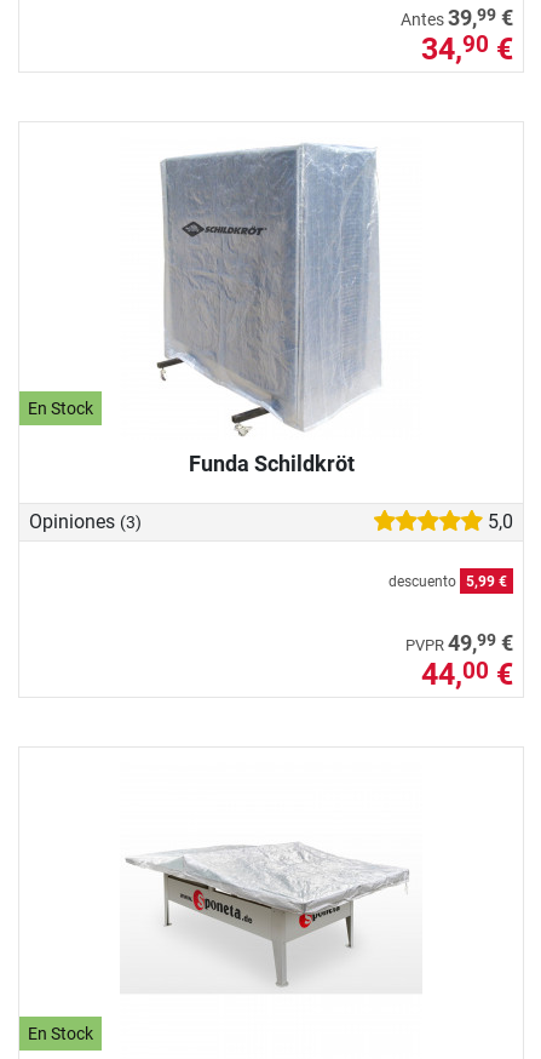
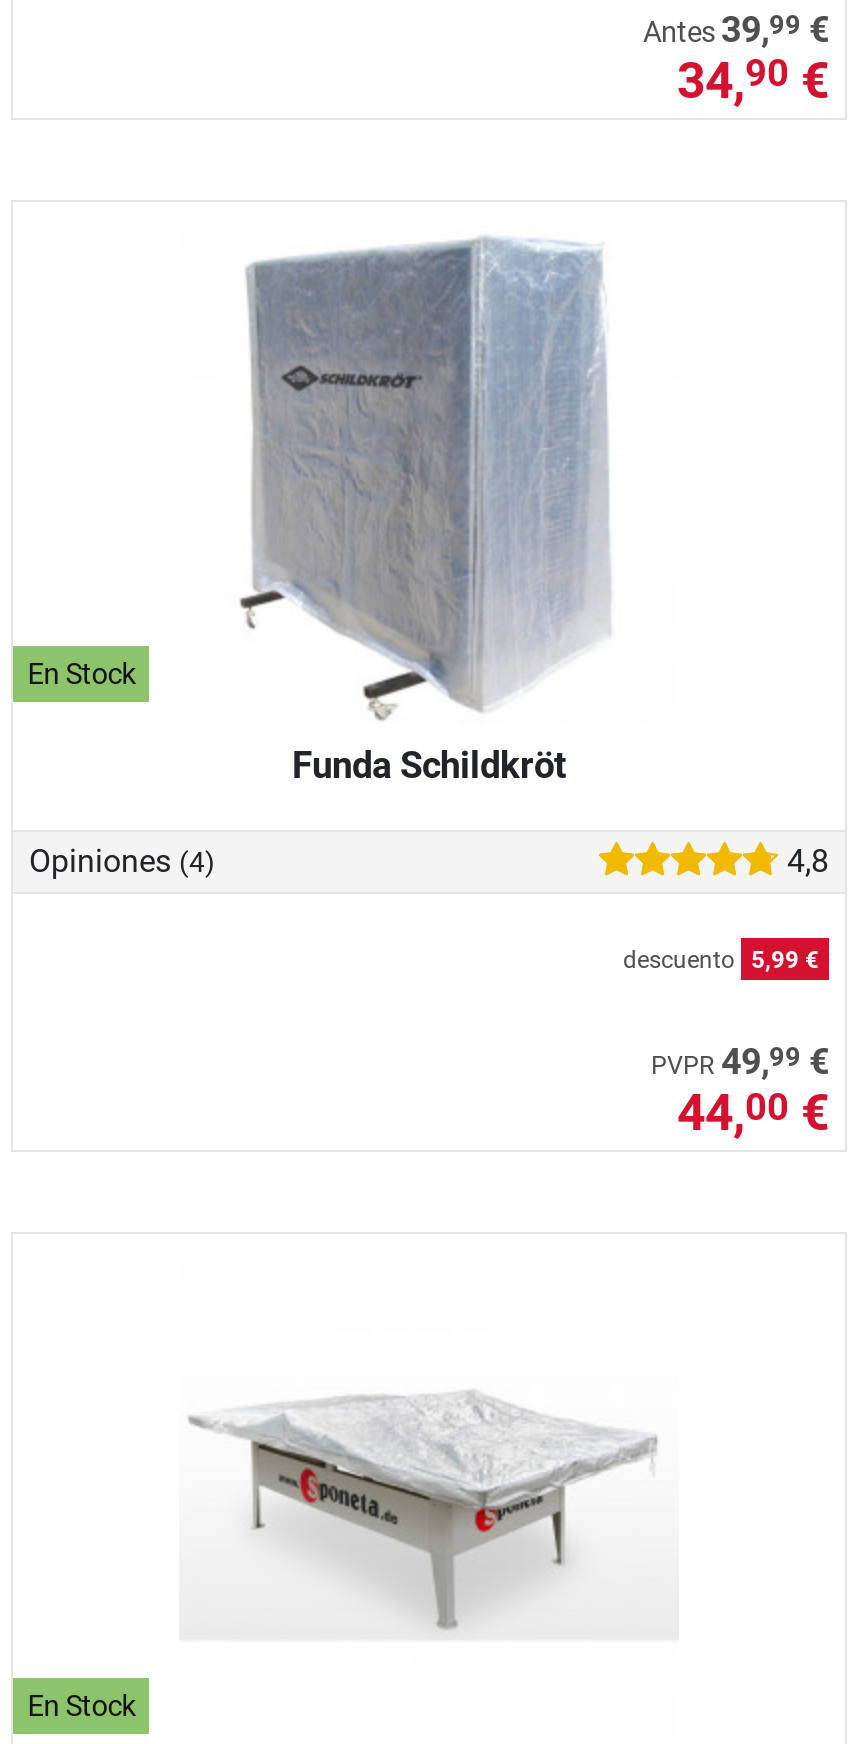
[29,510,142,533] Opiniones (3) -> [29,842,215,880] Opiniones (4)
[488,510,513,533] 5,0 -> [787,842,829,880] 4,8

